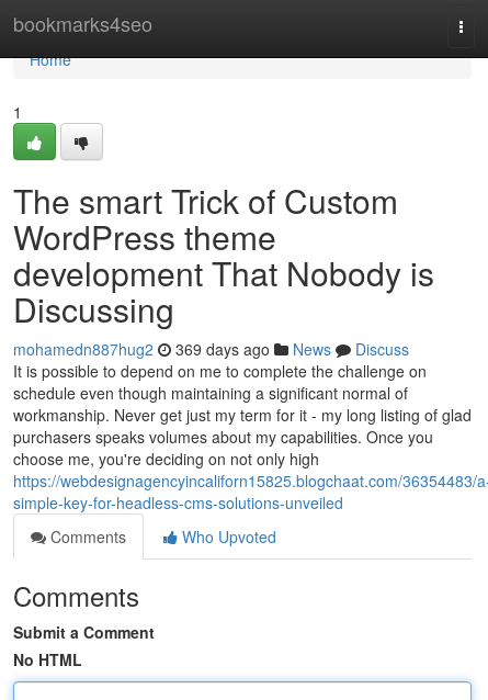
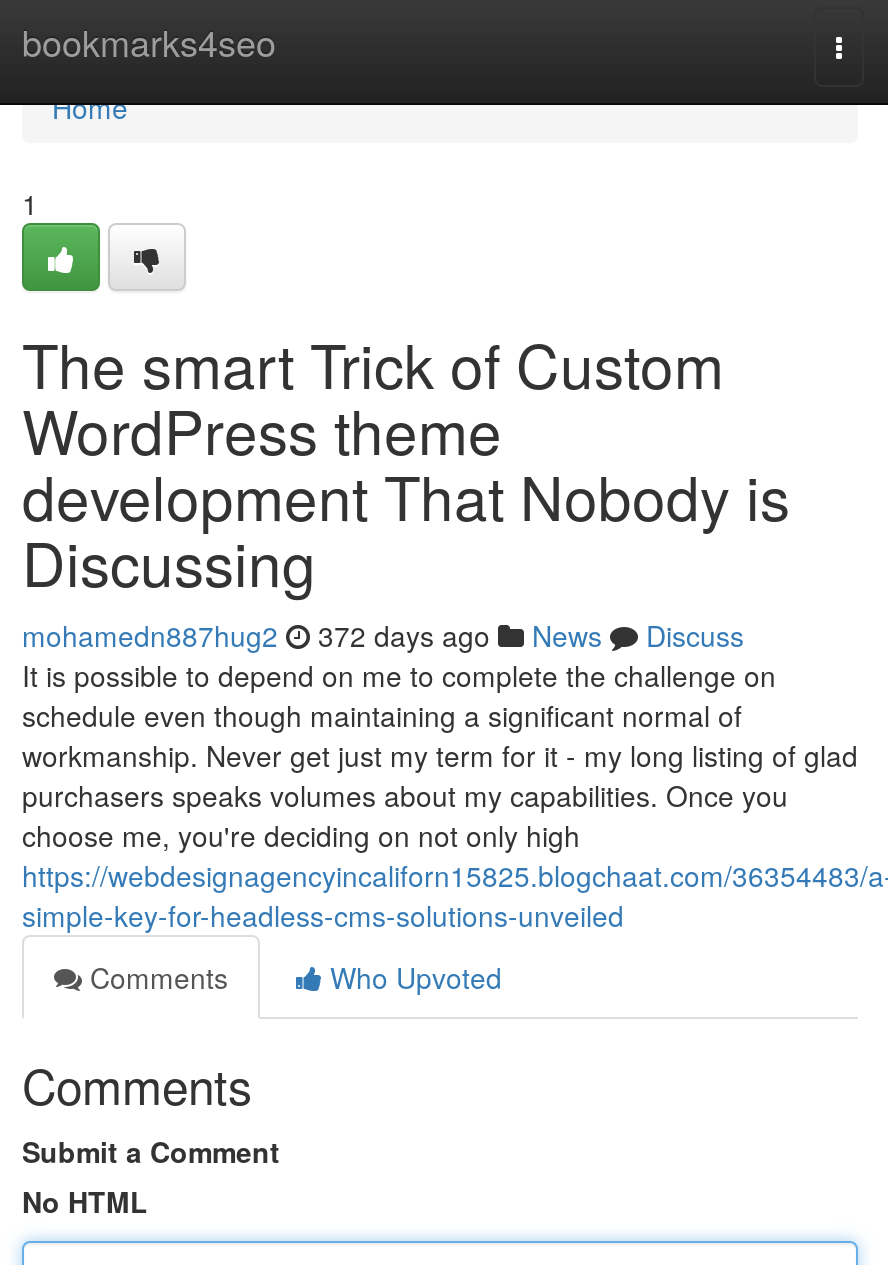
[13,338,409,360] mohamedn887hug2 369 days ago News Discuss -> [22,615,744,655] mohamedn887hug2 372 days ago News Discuss

